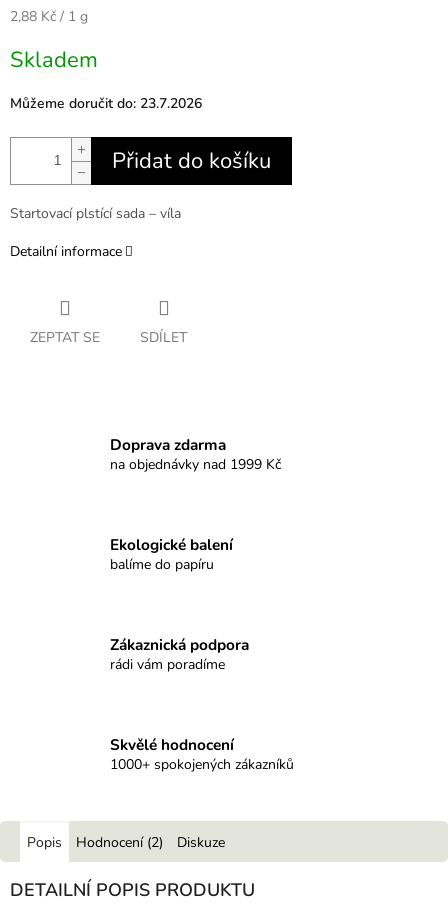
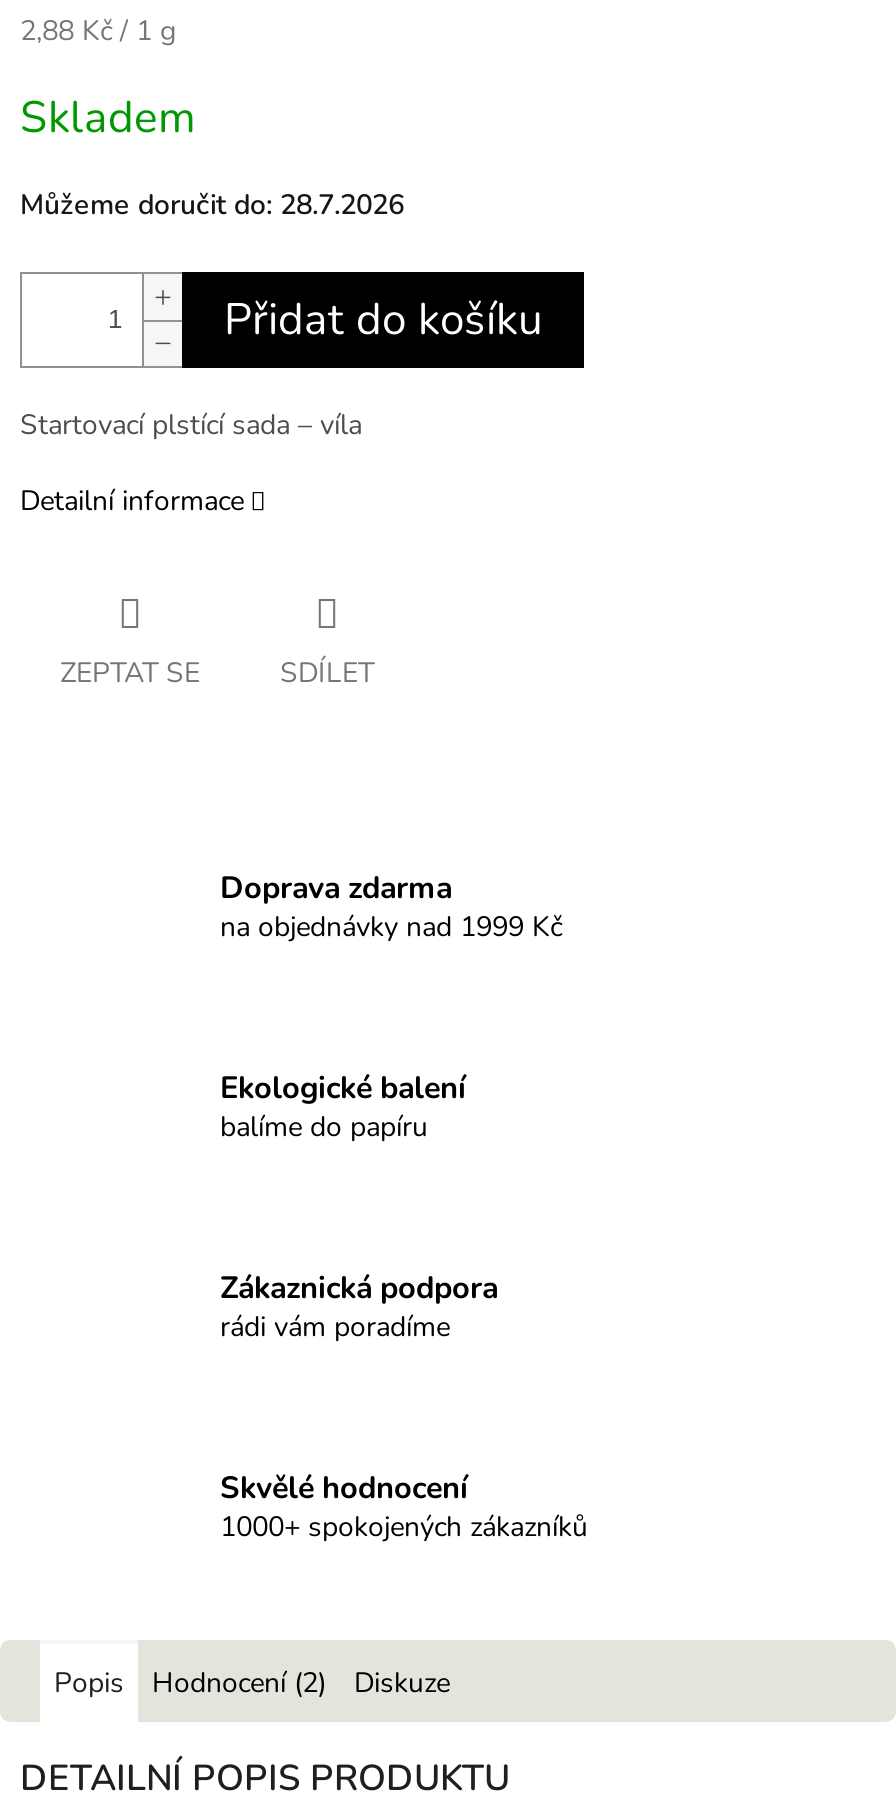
[10,94,202,113] Můžeme doručit do: 23.7.2026 -> [20,185,404,223] Můžeme doručit do: 28.7.2026

